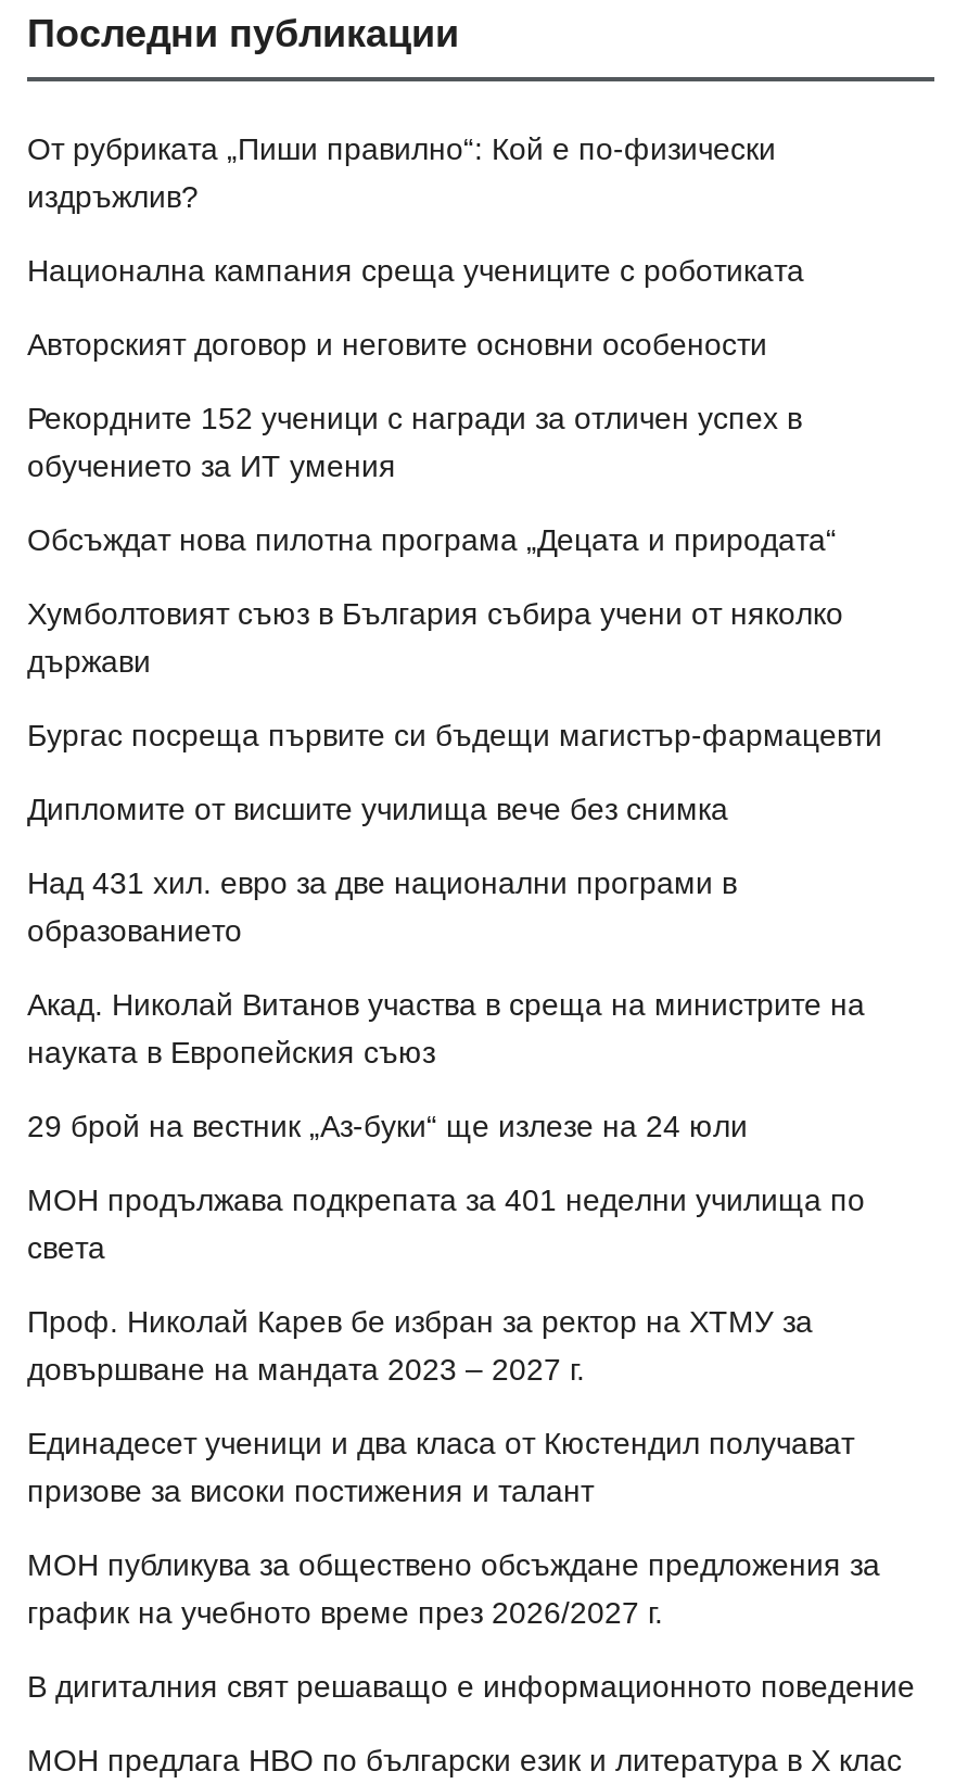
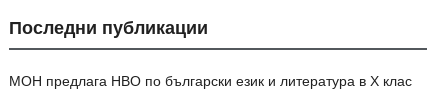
[27,130,915,1703] От рубриката „Пиши правилно“: Кой е по-физически | издръжлив? | Национална кампания среща учениците с роботиката | Авторският договор и неговите основни особености | Рекордните 152 ученици с награди за отличен успех в | обучението за ИТ умения | Обсъждат нова пилотна програма „Децата и природата“ | Хумболтовият съюз в България събира учени от няколко | държави | Бургас посреща първите си бъдещи магистър-фармацевти | Дипломите от висшите училища вече без снимка | Над 431 хил. евро за две национални програми в | образованието | Акад. Николай Витанов участва в среща на министрите на | науката в Европейския съюз | 29 брой на вестник „Аз-буки“ ще излезе на 24 юли | МОН продължава подкрепата за 401 неделни училища по | света | Проф. Николай Карев бе избран за ректор на ХТМУ за | довършване на мандата 2023 – 2027 г. | Единадесет ученици и два класа от Кюстендил получават | призове за високи постижения и талант | МОН публикува за обществено обсъждане предложения за | график на учебното време през 2026/2027 г. | В дигиталния свят решаващо е информационното поведение -> none

